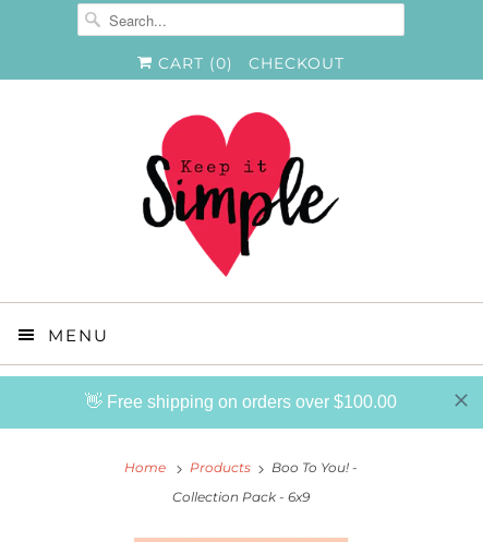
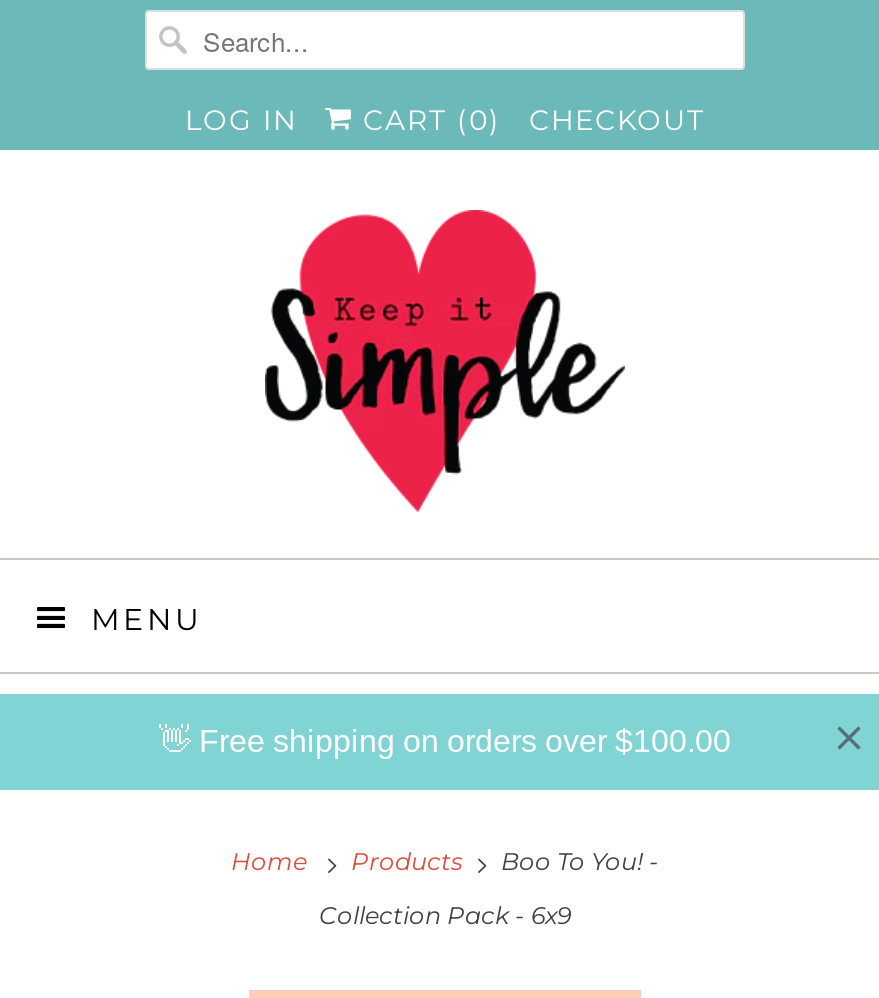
none -> [185,102,297,138] LOG IN

